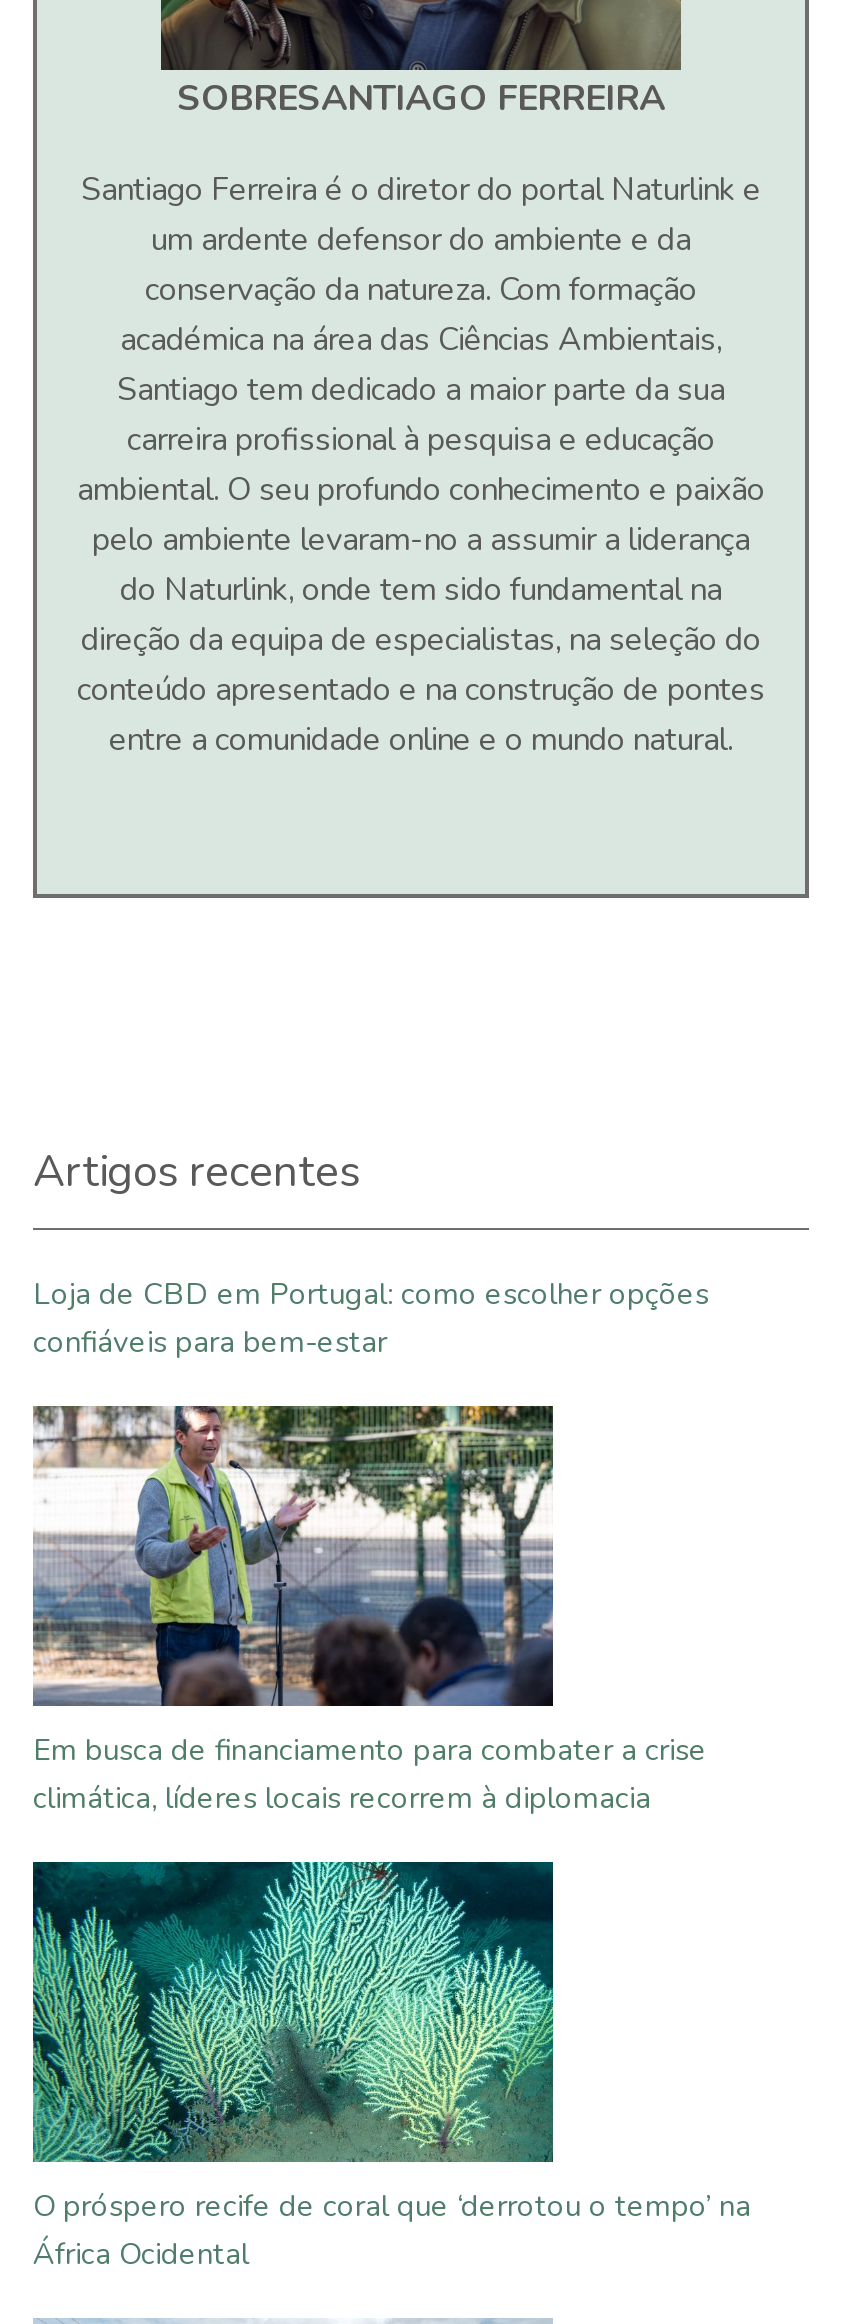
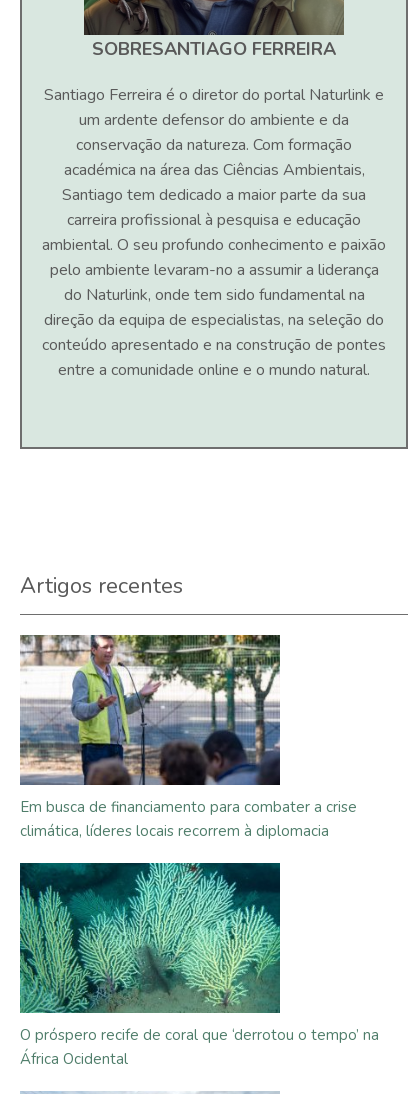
[33,1273,709,1361] Loja de CBD em Portugal: como escolher opções | confiáveis para bem-estar -> none

